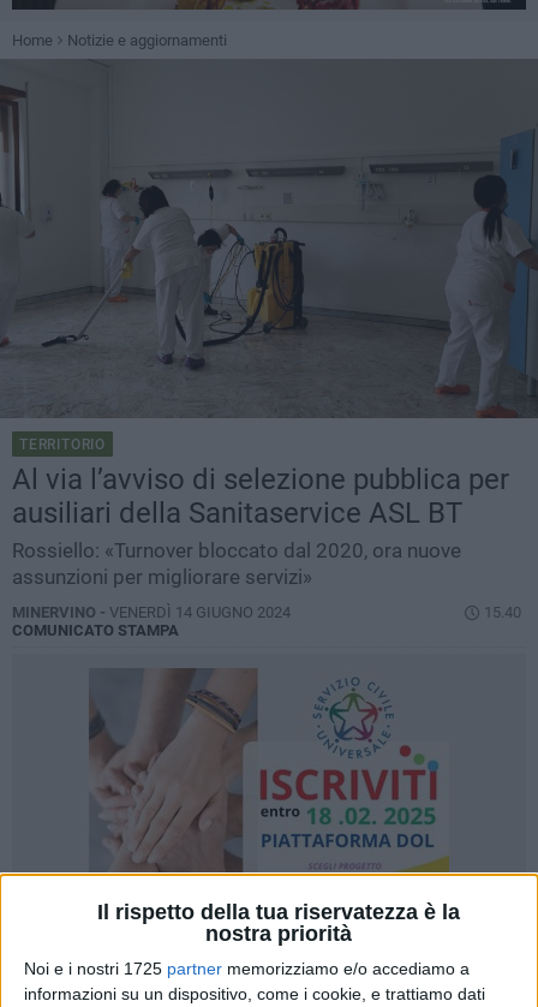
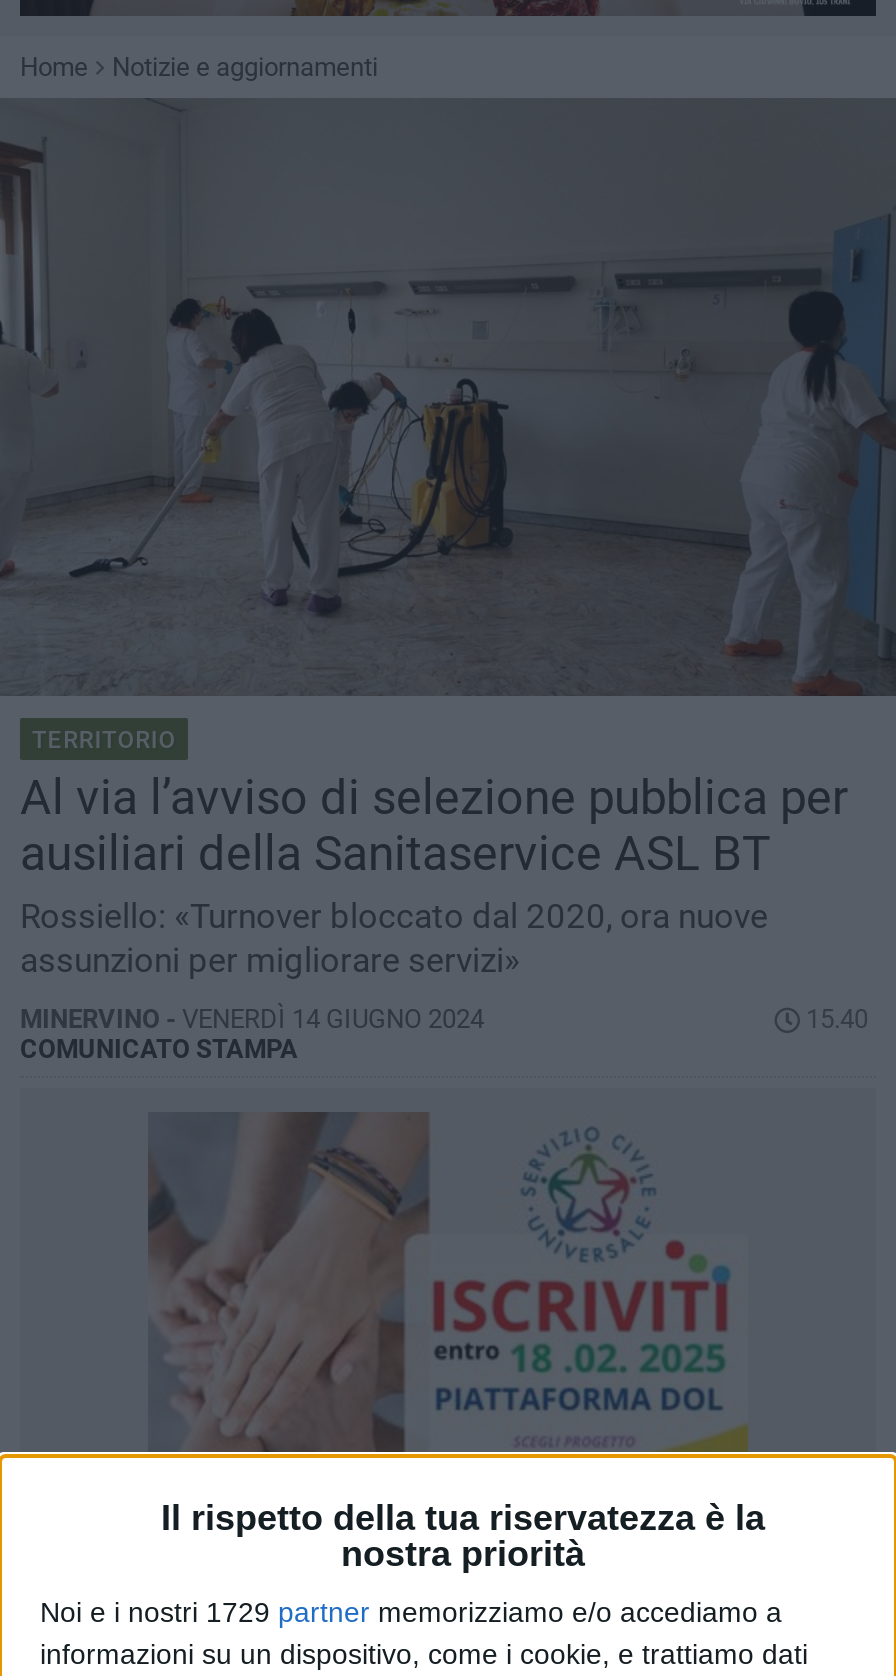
[24,959,470,978] Noi e i nostri 1725 partner memorizziamo e/o accediamo a -> [40,1596,782,1628] Noi e i nostri 1729 partner memorizziamo e/o accediamo a

